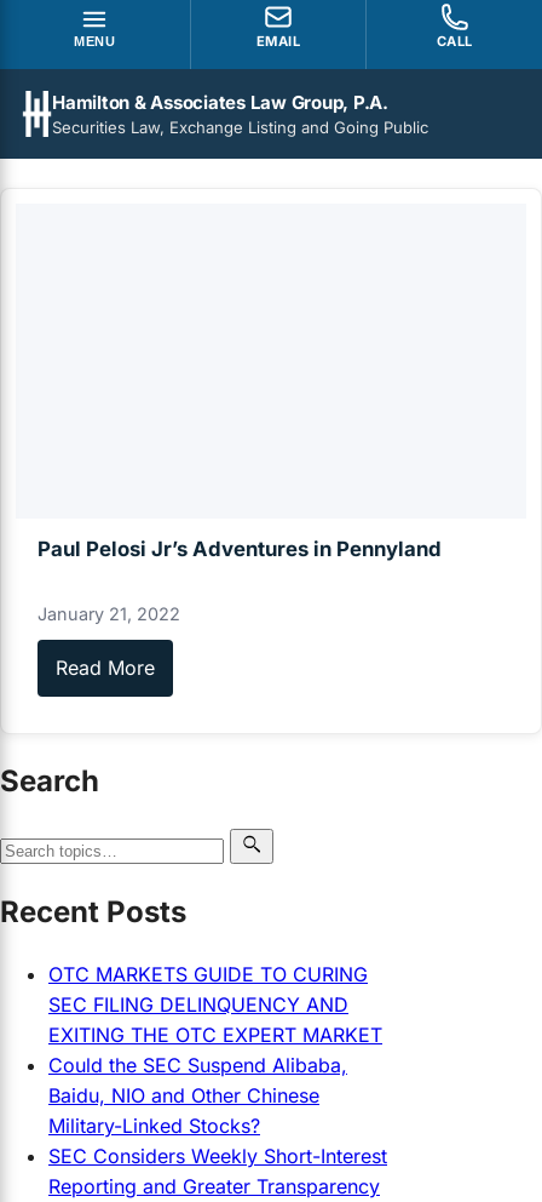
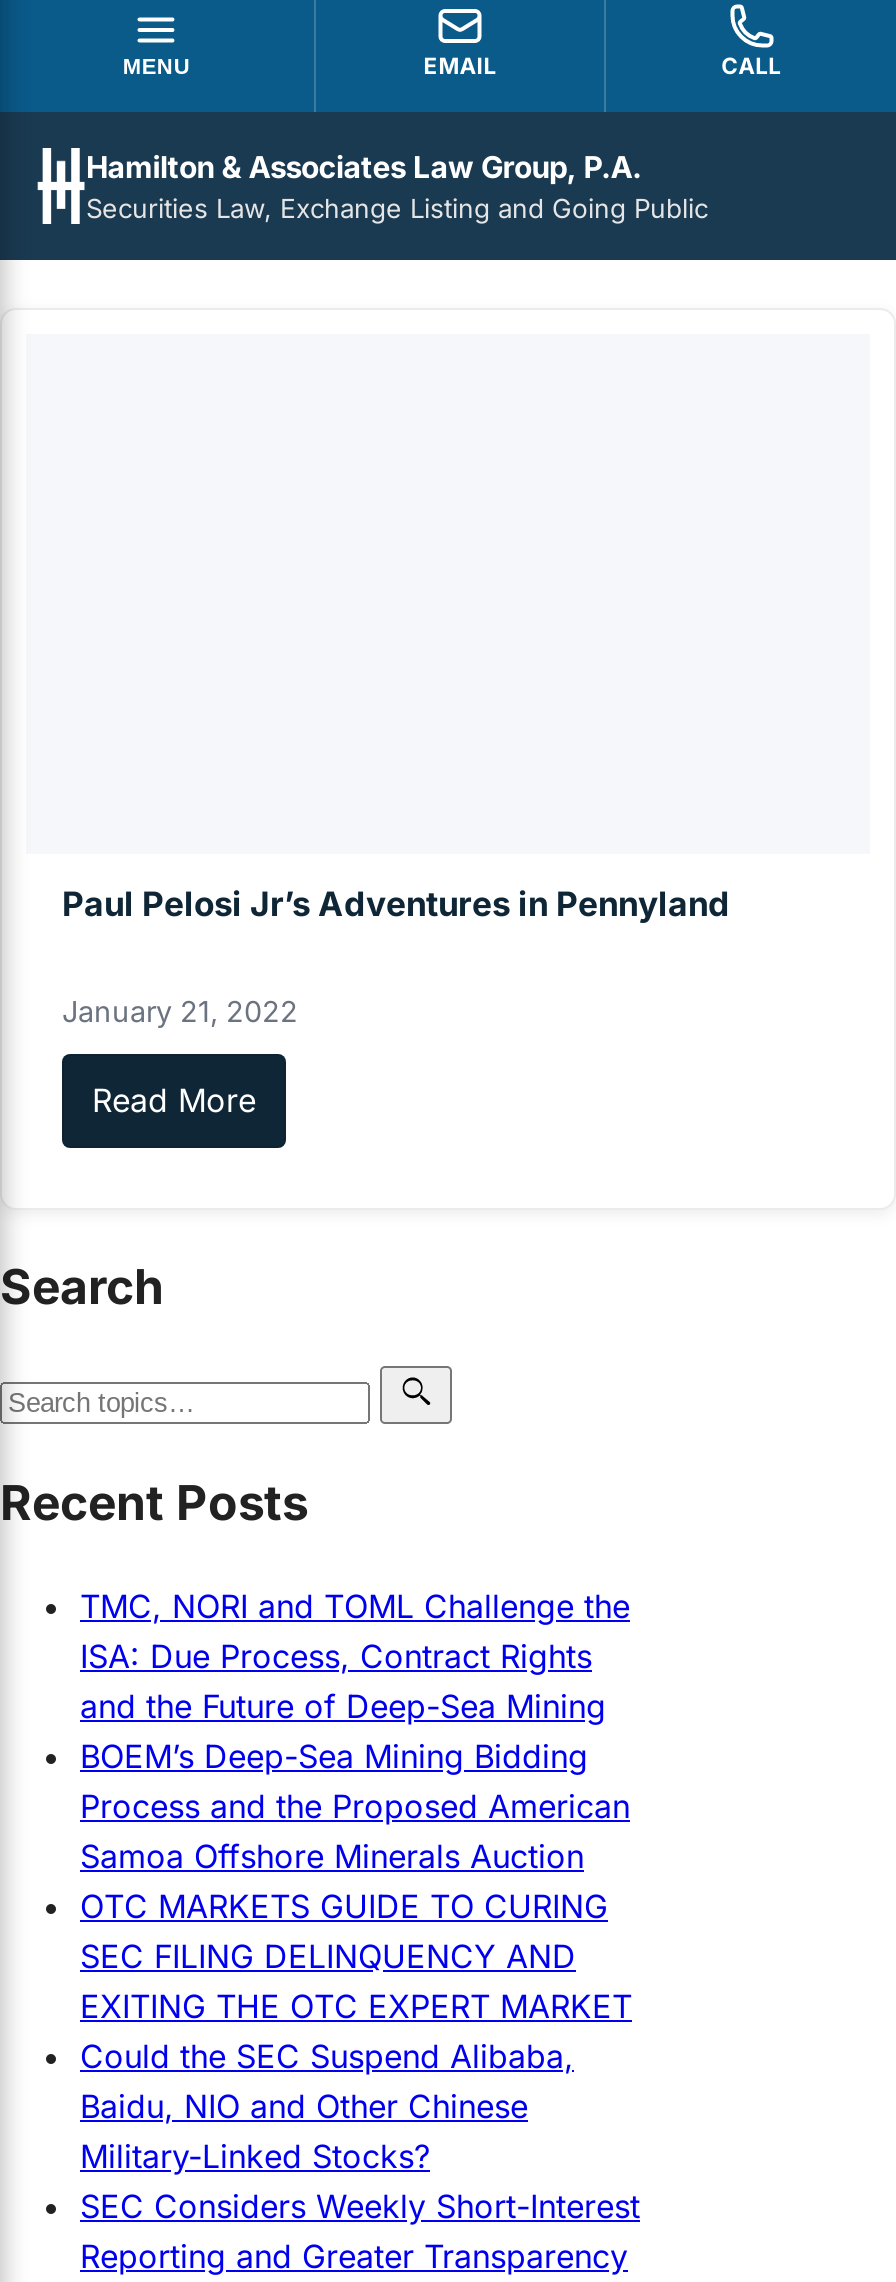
none -> [80,1586,630,1876] TMC, NORI and TOML Challenge the | ISA: Due Process, Contract Rights | and the Future of Deep-Sea Mining | BOEM’s Deep-Sea Mining Bidding | Process and the Proposed American | Samoa Offshore Minerals Auction

